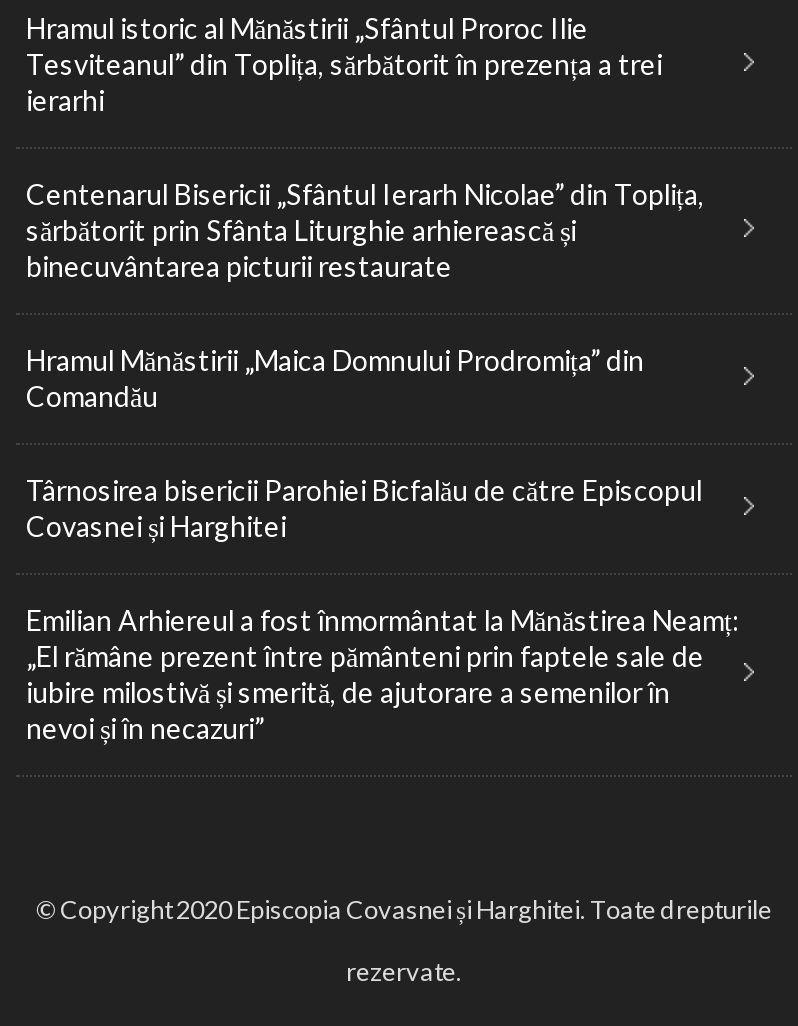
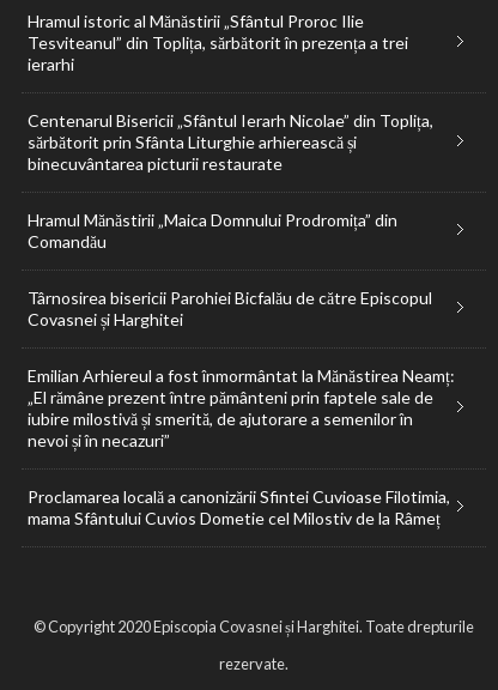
none -> [28,487,450,529] Proclamarea locală a canonizării Sfintei Cuvioase Filotimia, | mama Sfântului Cuvios Dometie cel Milostiv de la Râmeț

